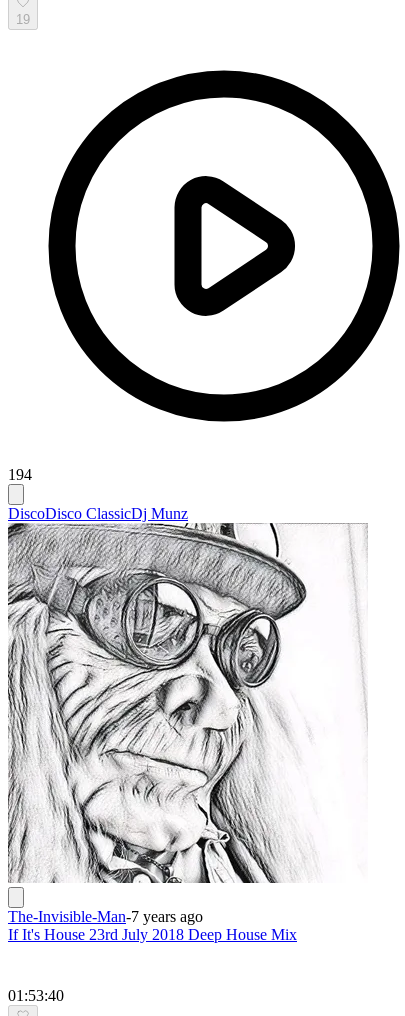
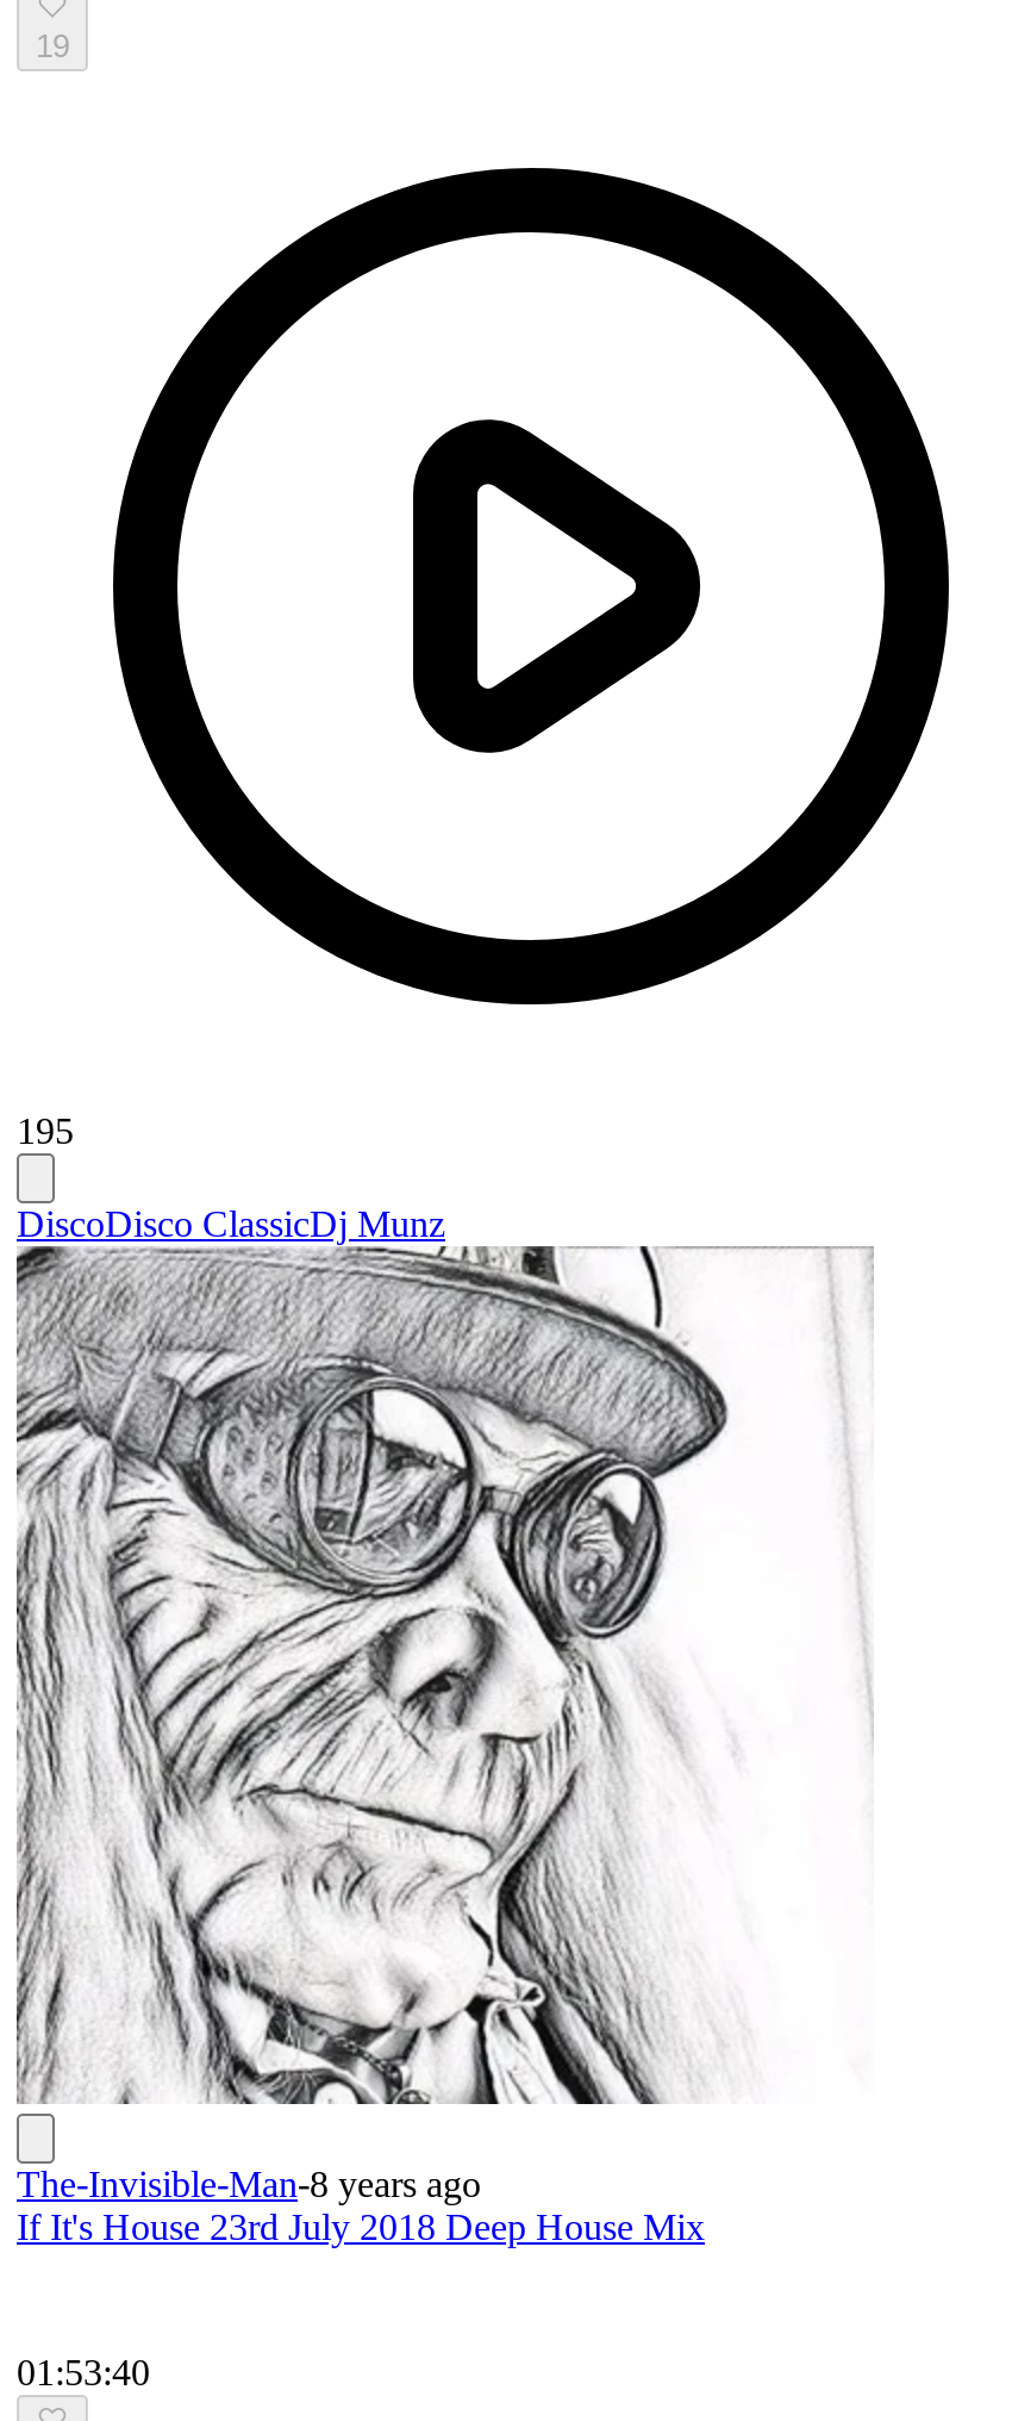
[8,466,32,483] 194 -> [17,1110,74,1151] 195
[8,908,203,925] The-Invisible-Man-7 years ago -> [17,2163,481,2204] The-Invisible-Man-8 years ago

